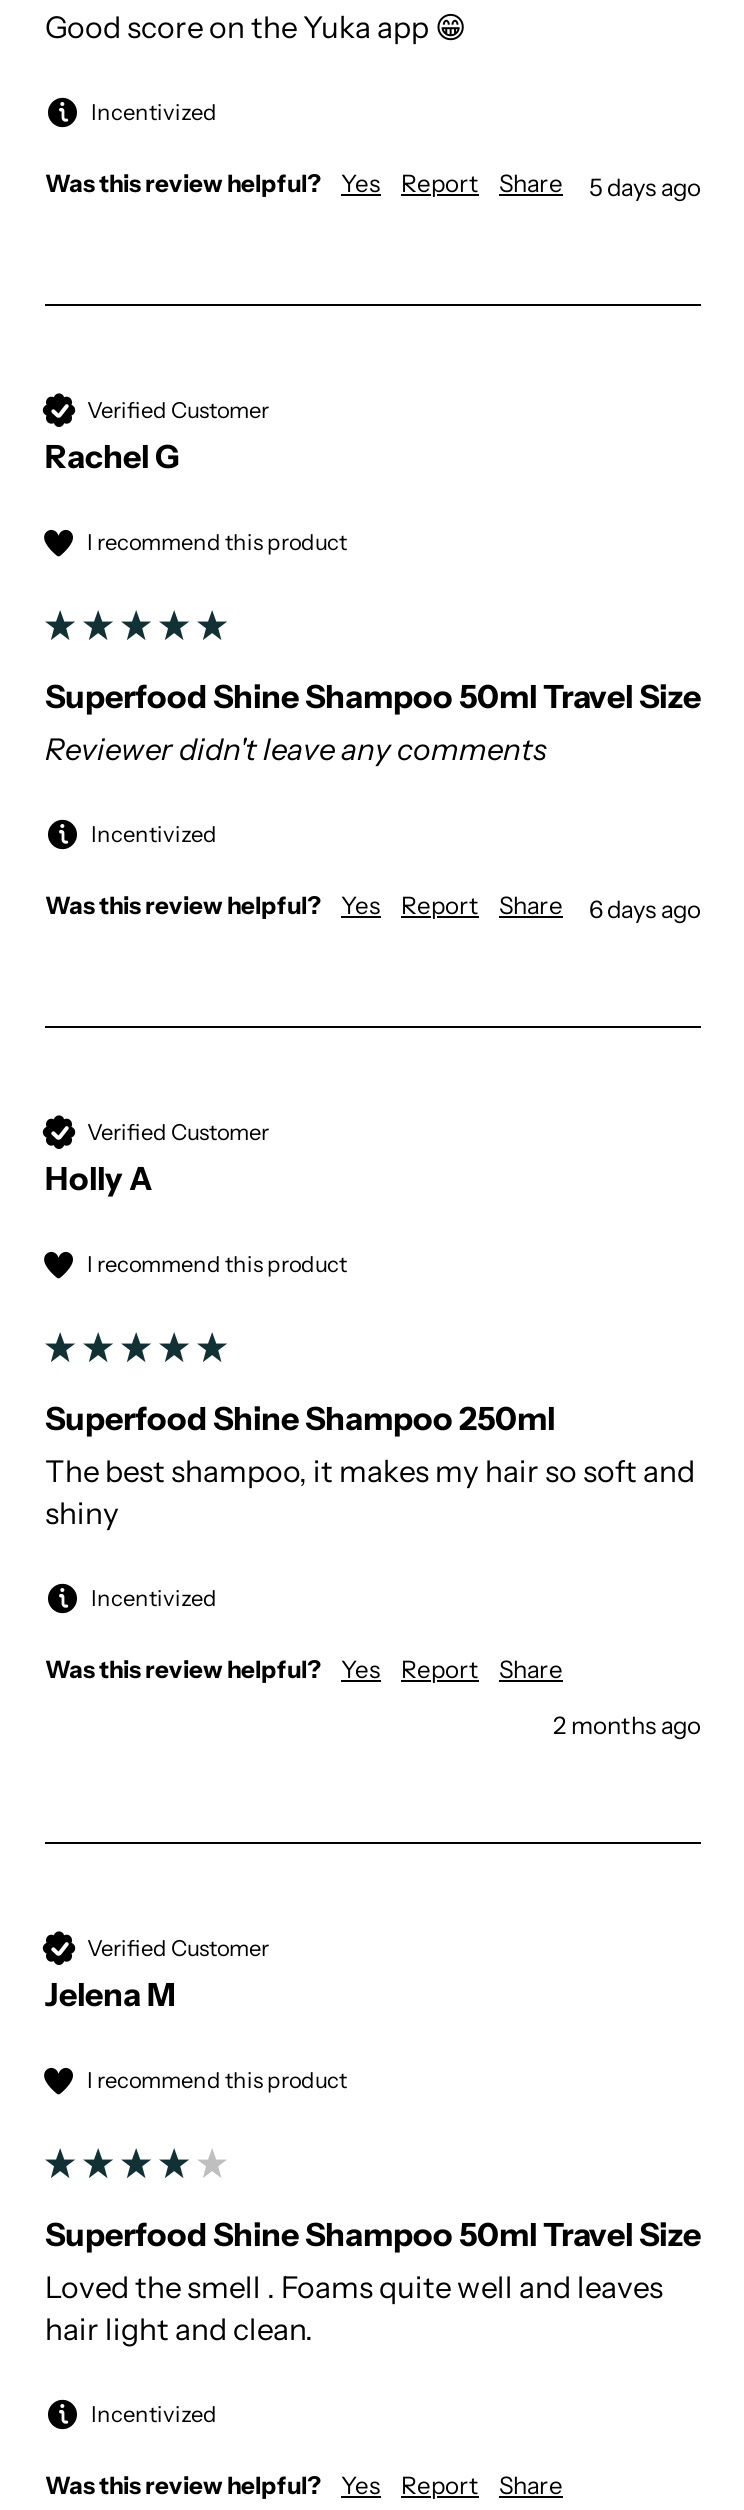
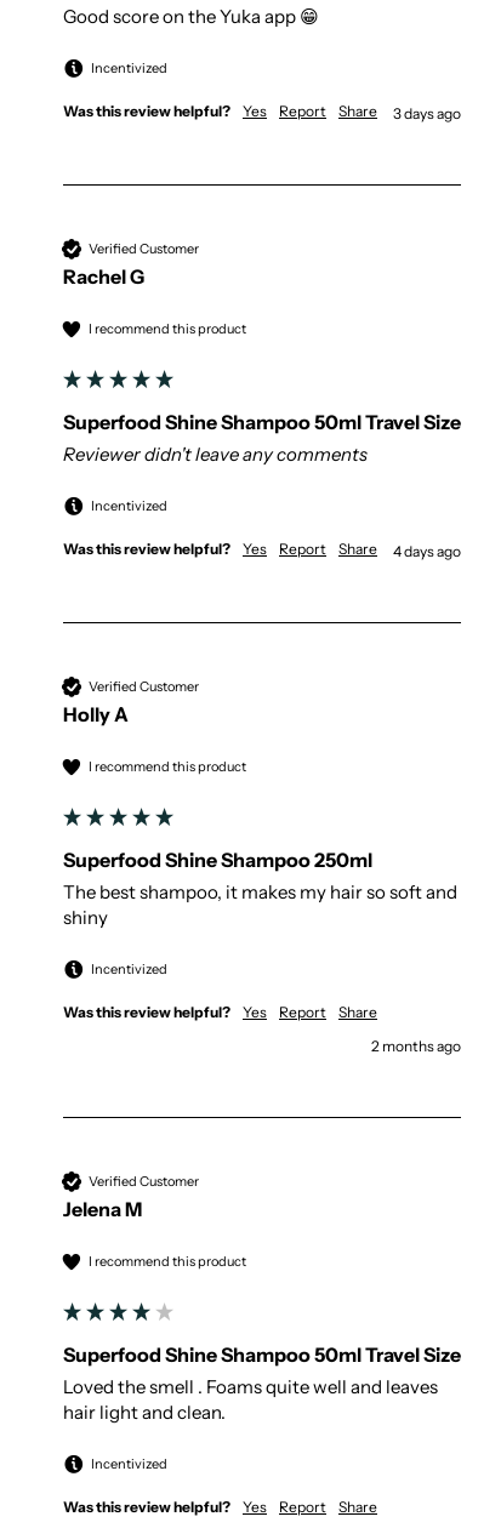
[45,169,701,203] Was this review helpful? Yes Report Share 5 days ago -> [63,102,461,123] Was this review helpful? Yes Report Share 3 days ago
[45,891,701,925] Was this review helpful? Yes Report Share 6 days ago -> [63,540,461,561] Was this review helpful? Yes Report Share 4 days ago

